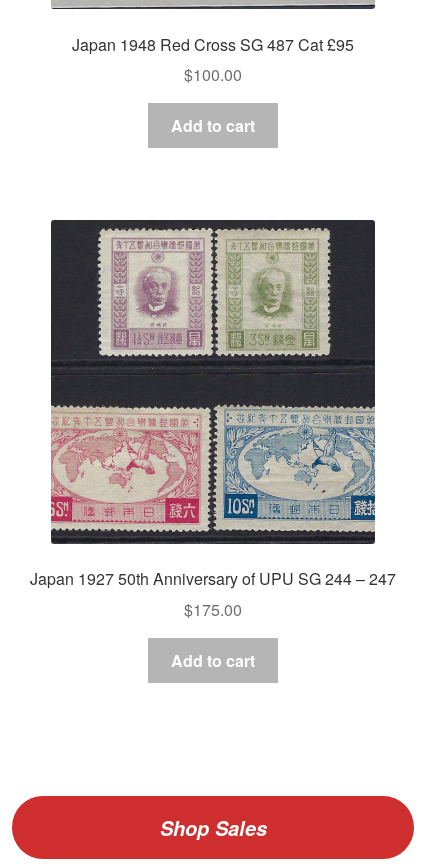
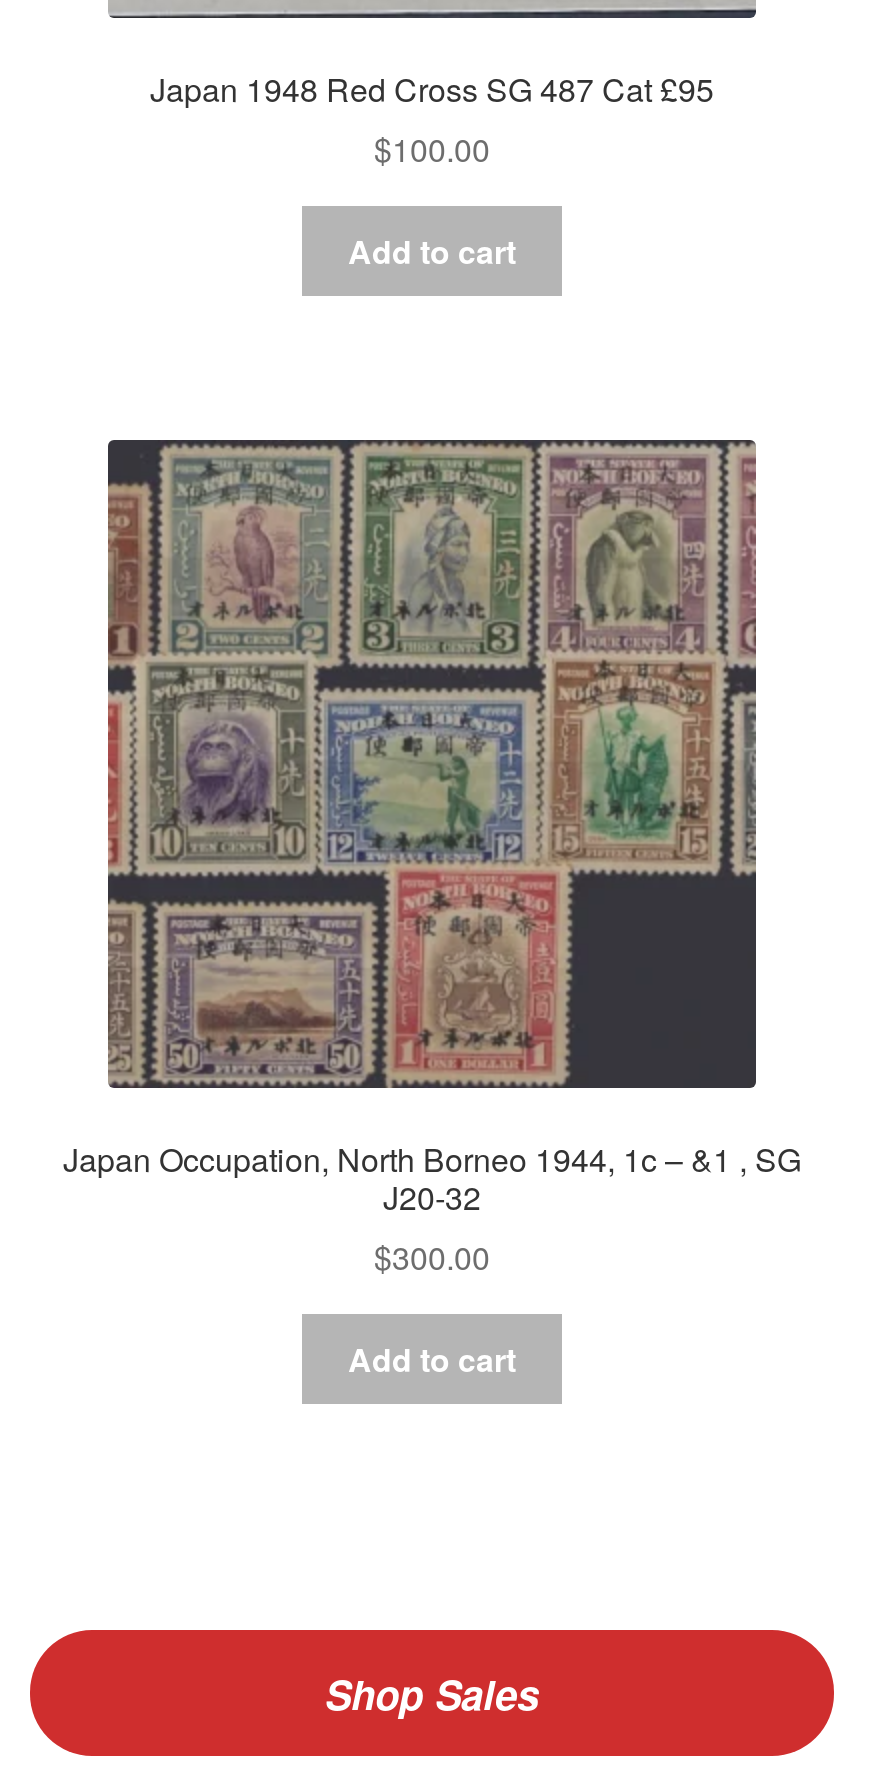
[30,221,396,621] [image] | Japan 1927 50th Anniversary of UPU SG 244 – 247 | $175.00 -> [63,440,801,1280] [image] | Japan Occupation, North Borneo 1944, 1c – &1 , SG | J20-32 | $300.00

